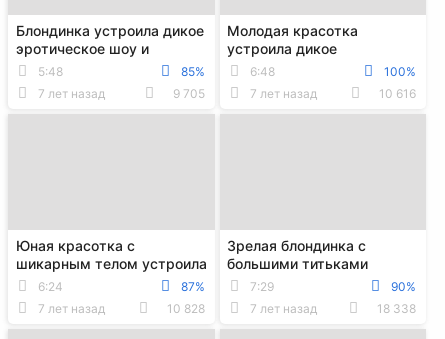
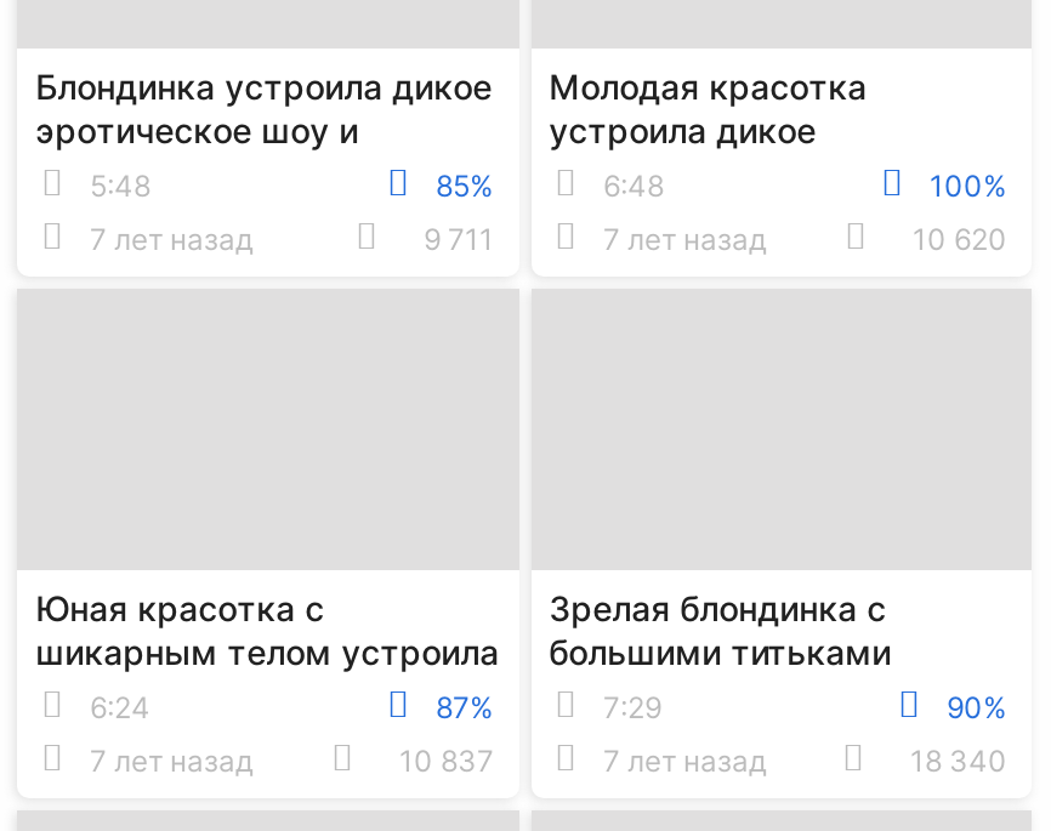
[172,86,204,101] 9 705 -> [424,220,494,256] 9 711
[379,86,416,101] 10 616 -> [913,220,1007,256] 10 620
[166,301,204,316] 10 828 -> [399,742,494,779] 10 837
[377,301,416,316] 18 338 -> [910,742,1007,779] 18 340

